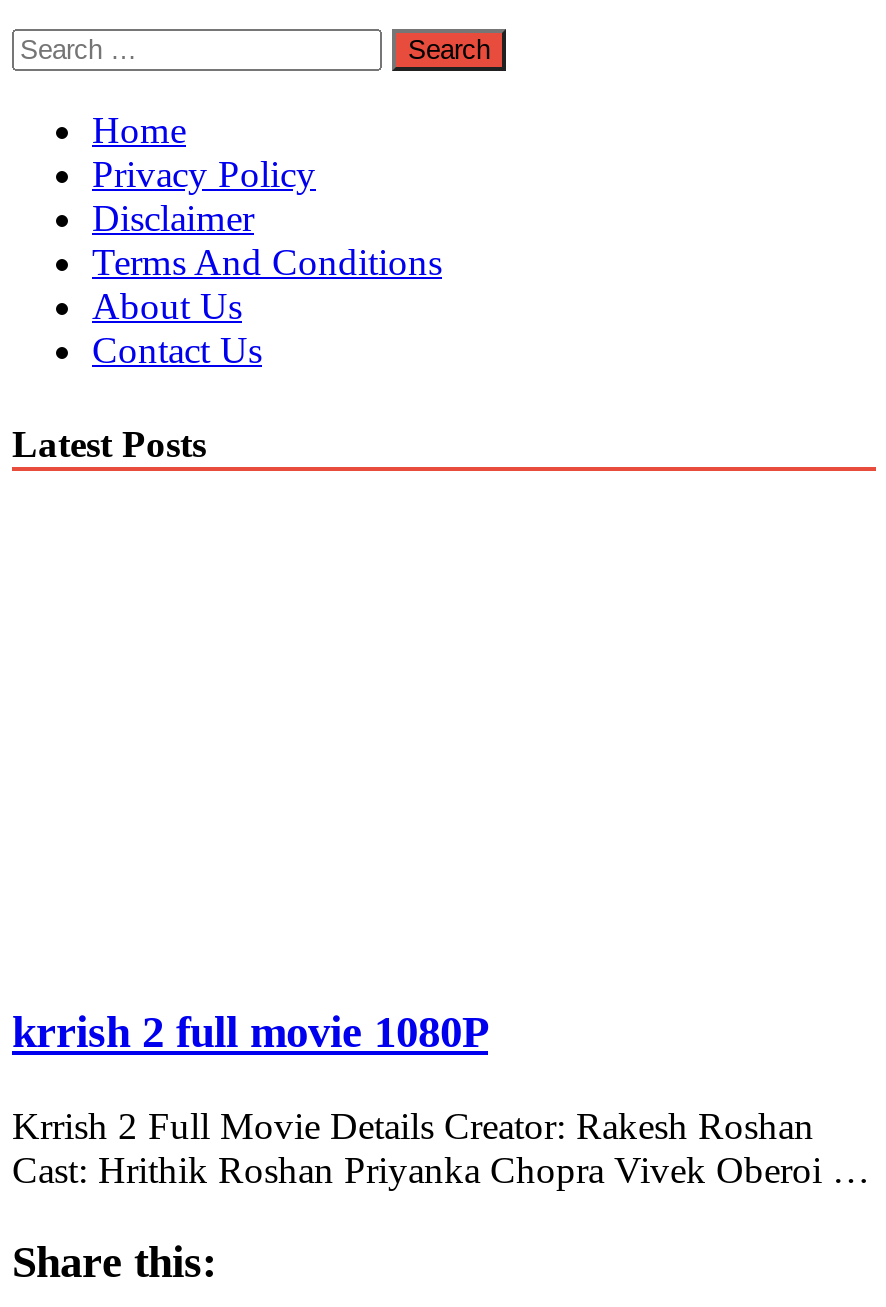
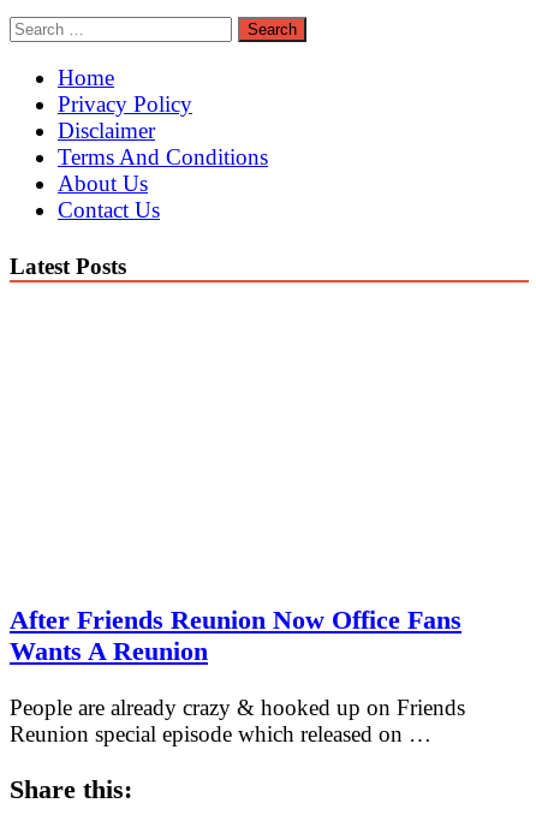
[12,1008,488,1058] krrish 2 full movie 1080P -> [10,605,461,666] After Friends Reunion Now Office Fans | Wants A Reunion
[12,1105,870,1191] Krrish 2 Full Movie Details Creator: Rakesh Roshan | Cast: Hrithik Roshan Priyanka Chopra Vivek Oberoi … -> [10,695,465,746] People are already crazy & hooked up on Friends | Reunion special episode which released on …

